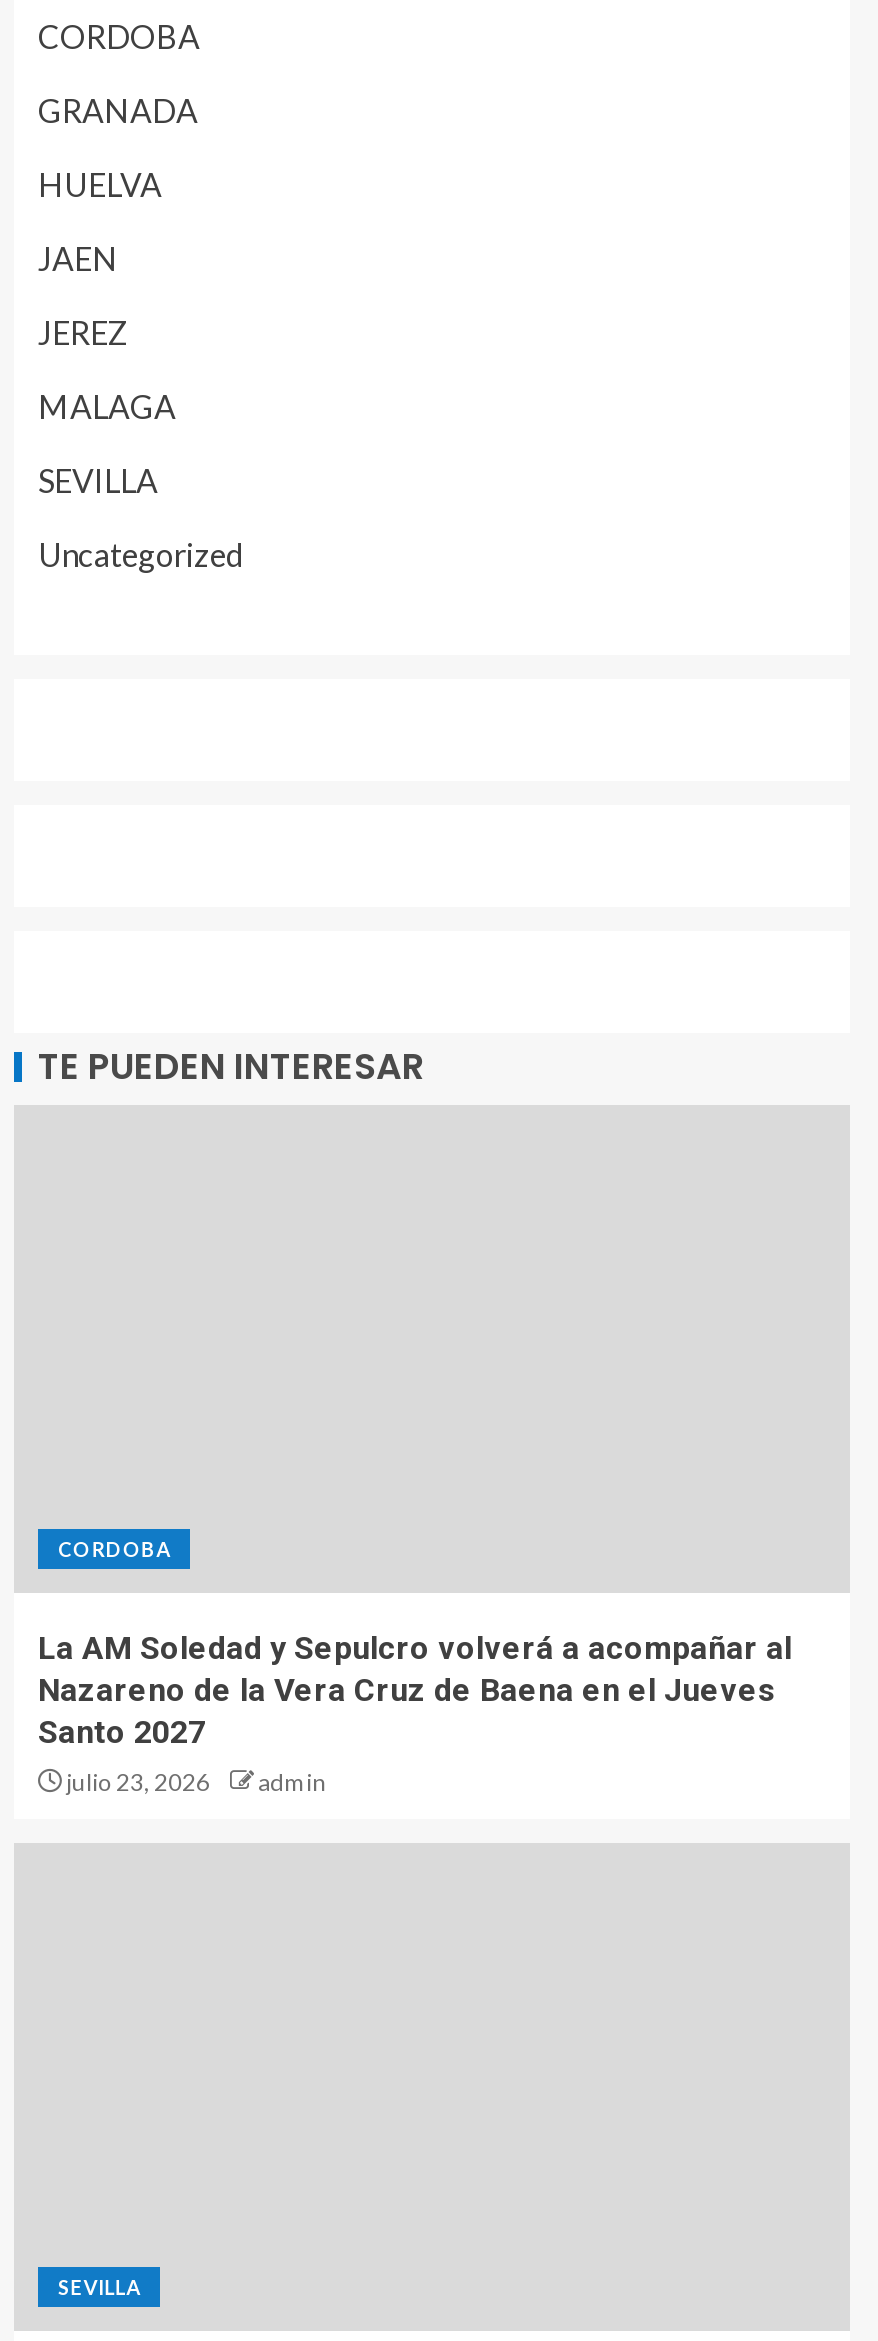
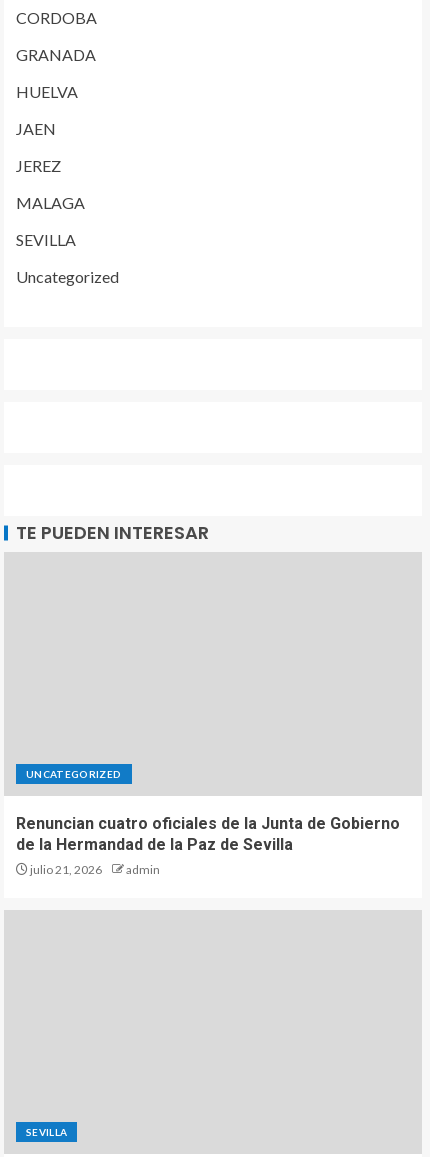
[58,1538,171,1562] CORDOBA -> [26,768,122,780] UNCATEGORIZED
[38,1630,792,1798] La AM Soledad y Sepulcro volverá a acompañar al | Nazareno de la Vera Cruz de Baena en el Jueves | Santo 2027 | julio 23, 2026 -> [16,814,400,877] Renuncian cuatro oficiales de la Junta de Gobierno | de la Hermandad de la Paz de Sevilla | julio 21, 2026

